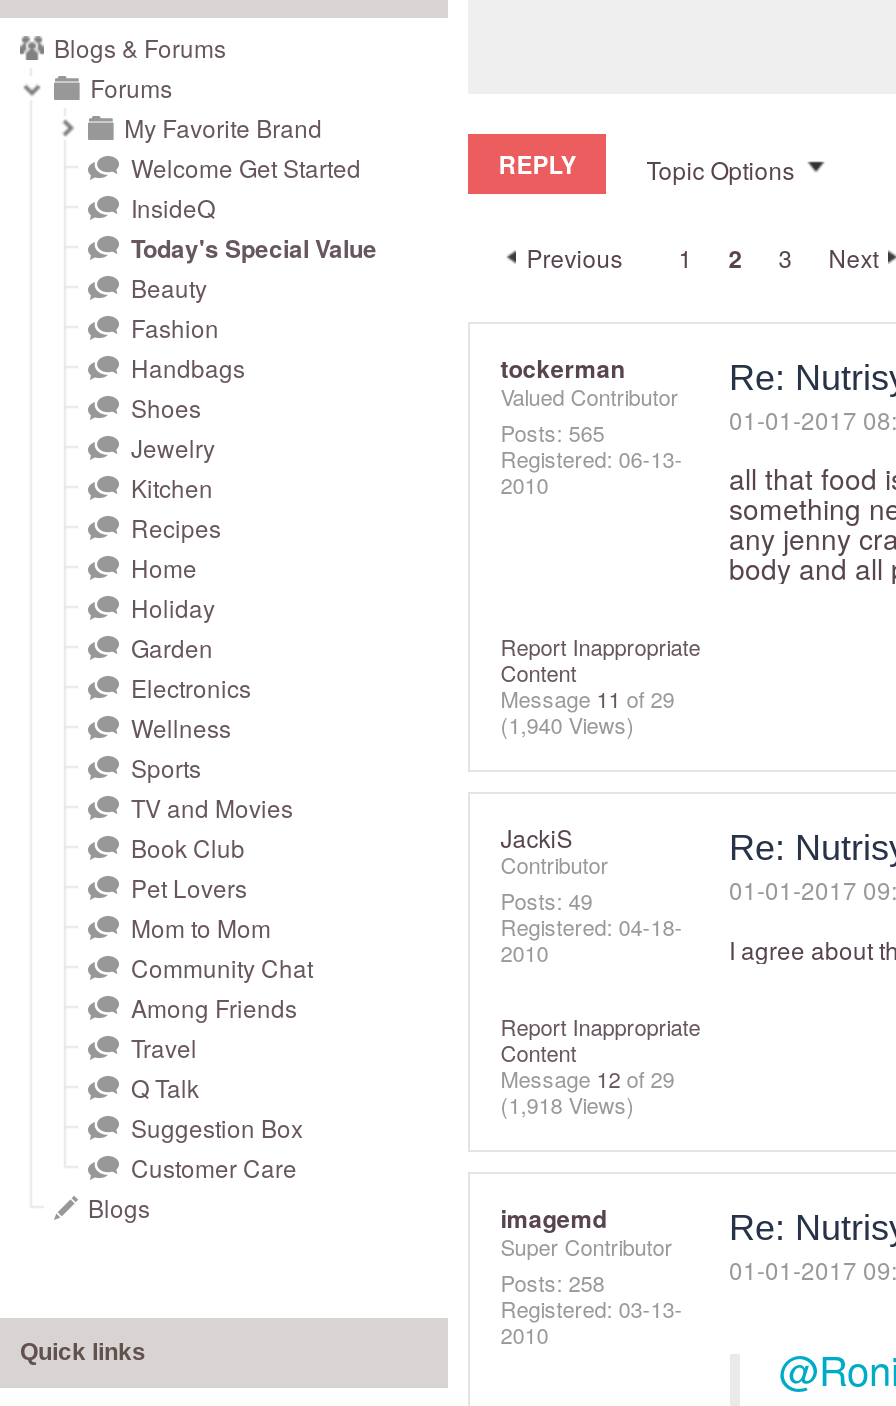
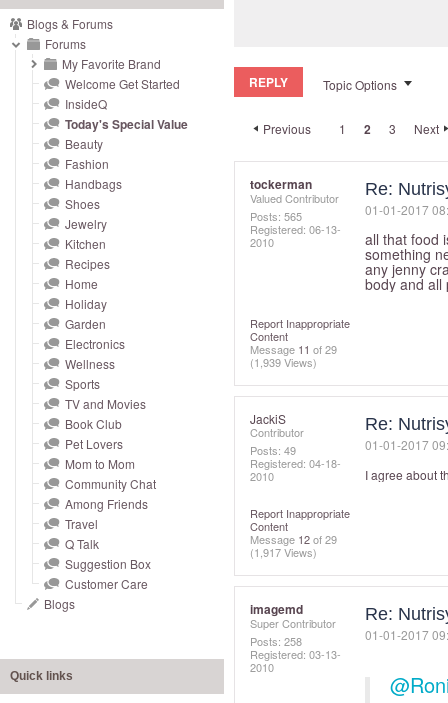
[500,708,634,740] (1,940 Views) -> [250,354,317,370] (1,939 Views)
[500,1088,634,1120] (1,918 Views) -> [250,544,317,560] (1,917 Views)

